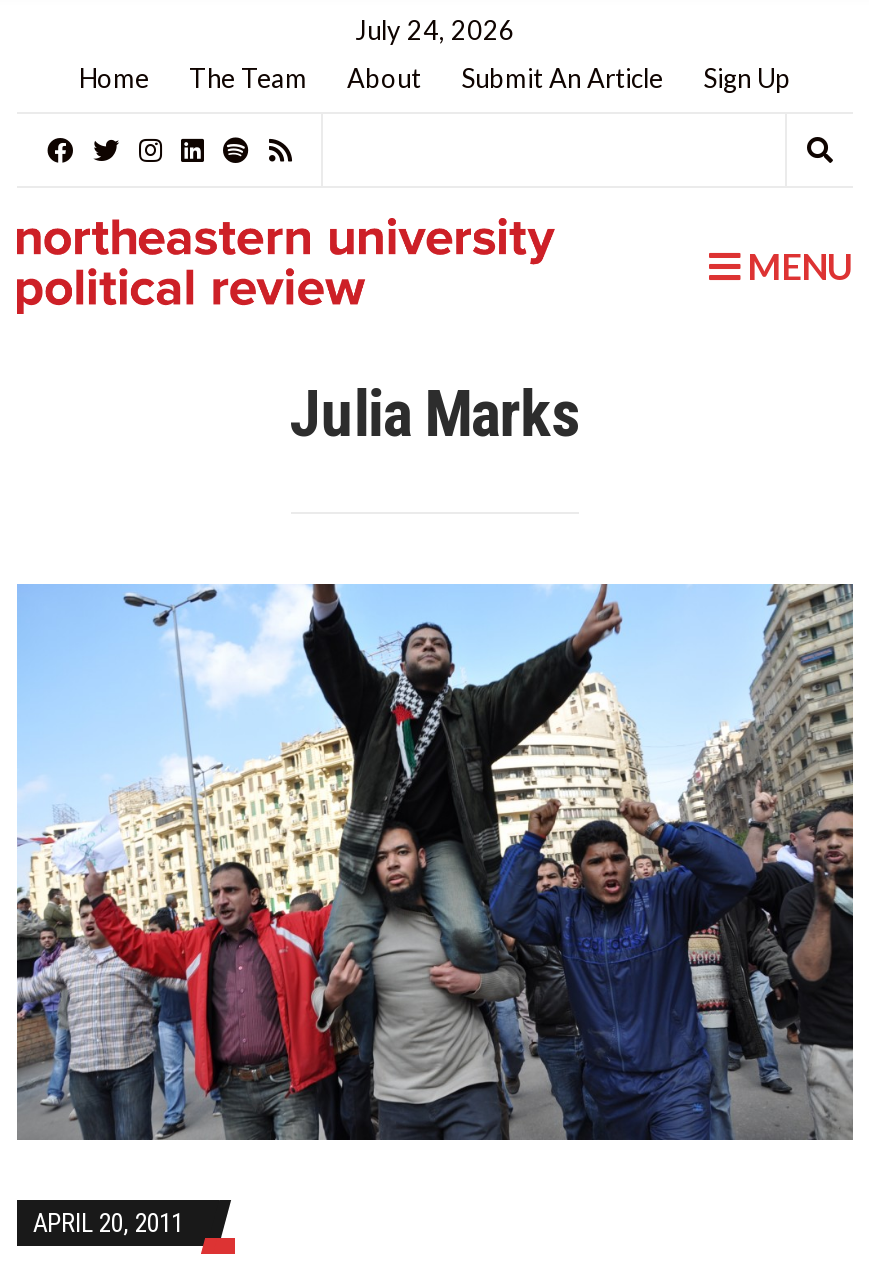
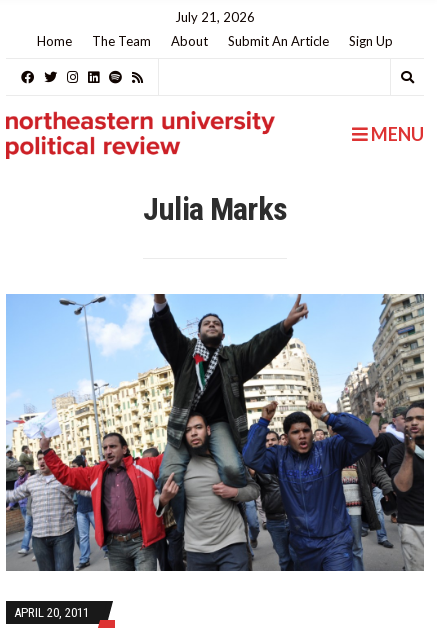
[355,14,515,46] July 24, 2026 -> [175,9,255,25] July 21, 2026

